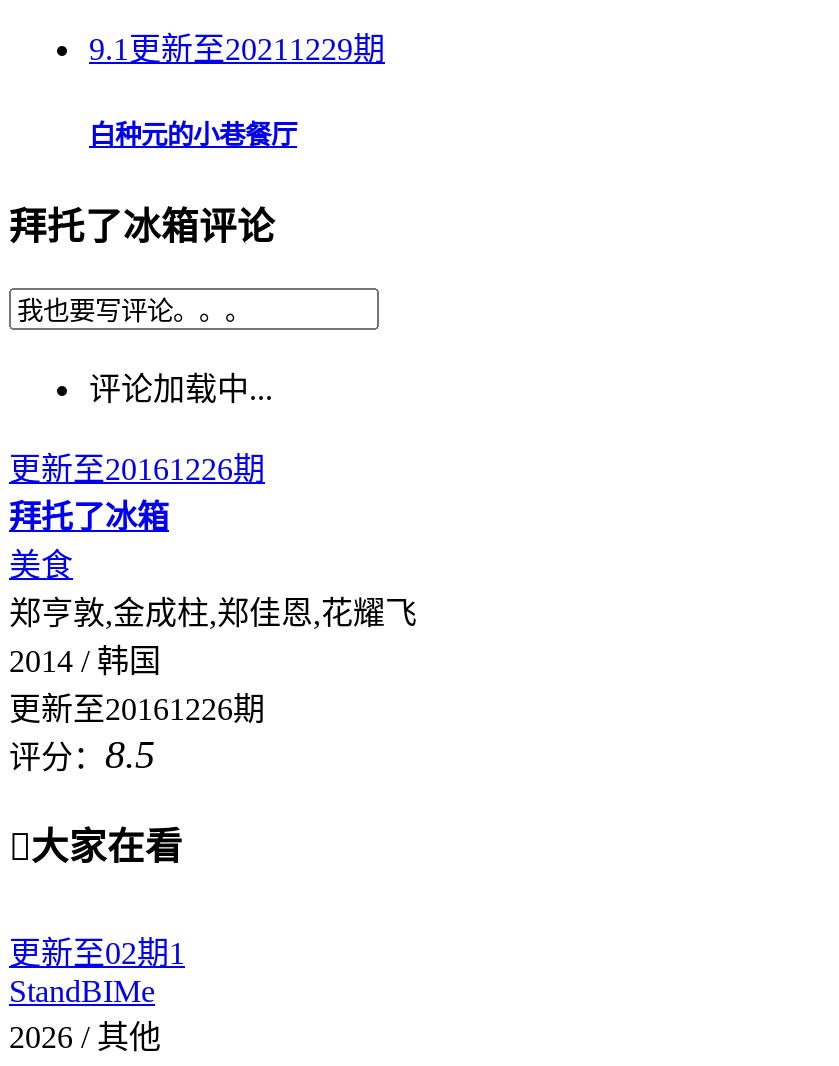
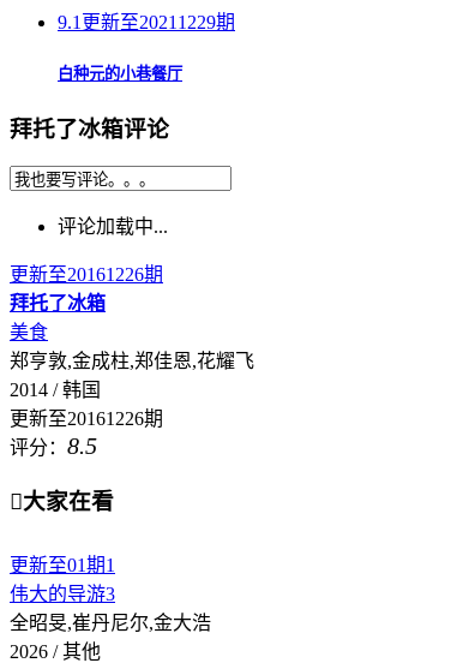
[9,937,185,1009] 更新至02期1 | StandBIMe -> [10,555,211,633] 更新至01期1 | 伟大的导游3 | 全昭旻,崔丹尼尔,金大浩

